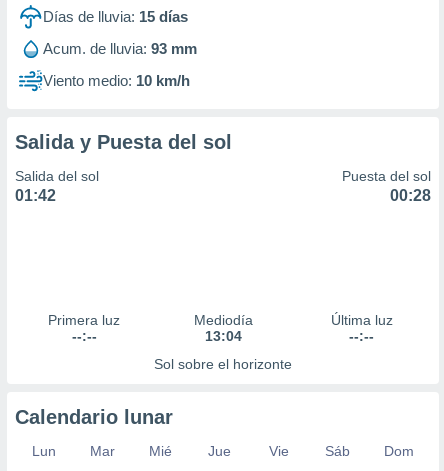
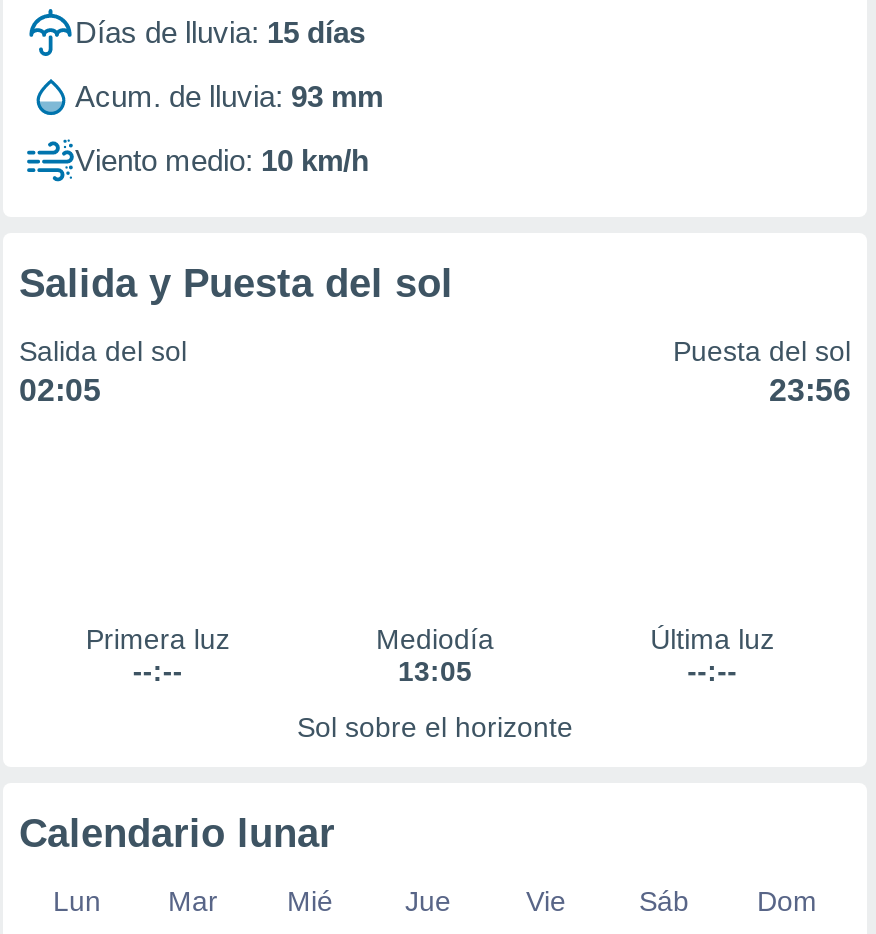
[15,187,56,204] 01:42 -> [19,373,101,407] 02:05
[390,187,431,204] 00:28 -> [769,373,851,407] 23:56
[204,328,241,344] 13:04 -> [398,655,472,687] 13:05

